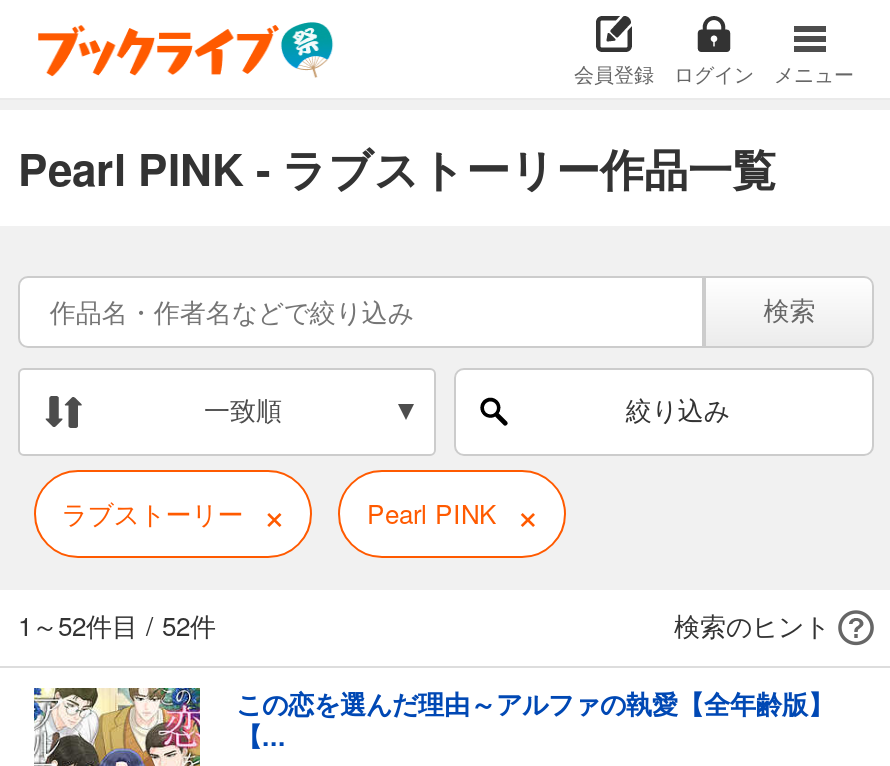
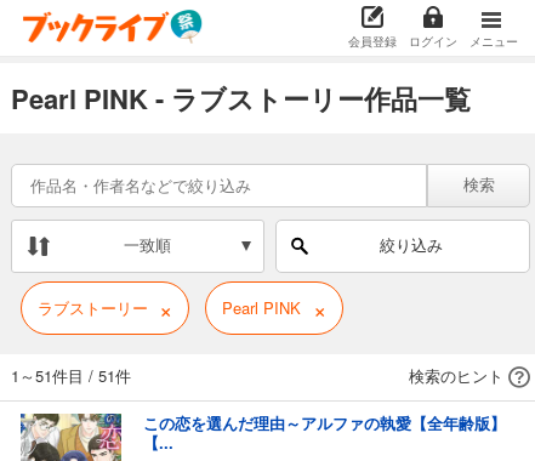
[18,606,216,644] 1～52件目/ 52件 -> [11,364,131,387] 1～51件目/ 51件

